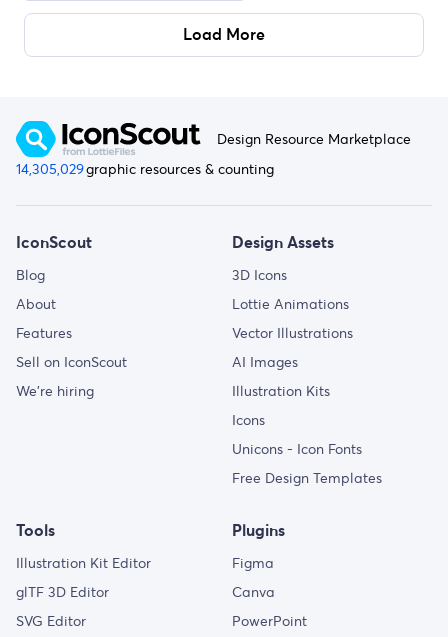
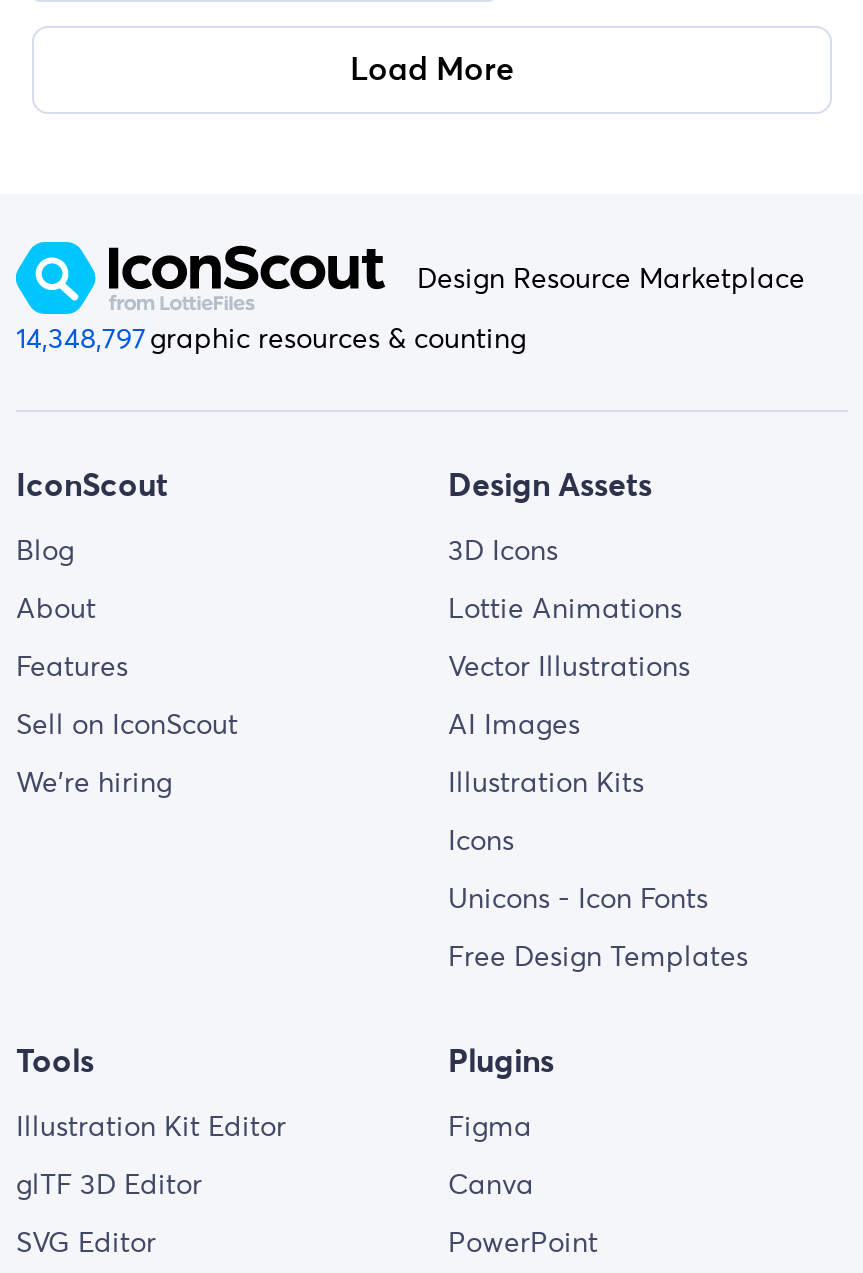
[16,160,274,178] 14,305,029 graphic resources & counting -> [16,320,526,356] 14,348,797 graphic resources & counting

